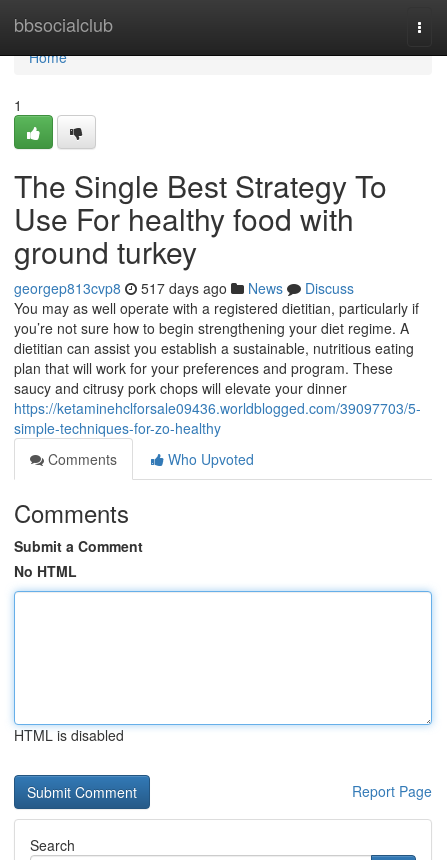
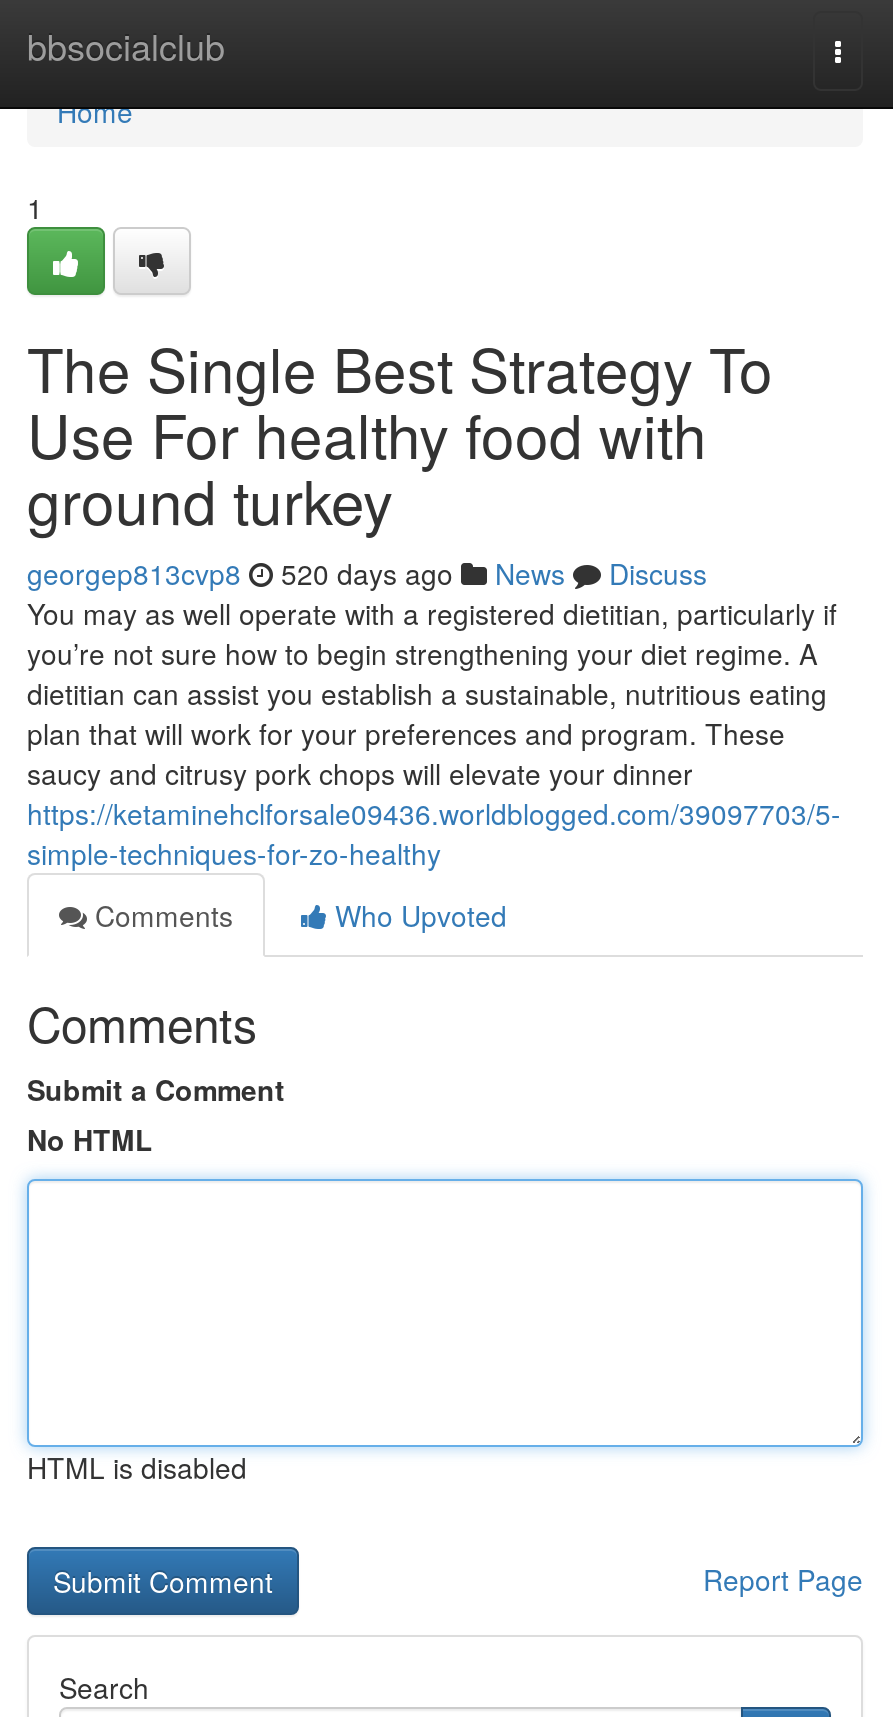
[14,278,354,298] georgep813cvp8 517 days ago News Discuss -> [27,553,707,593] georgep813cvp8 520 days ago News Discuss

